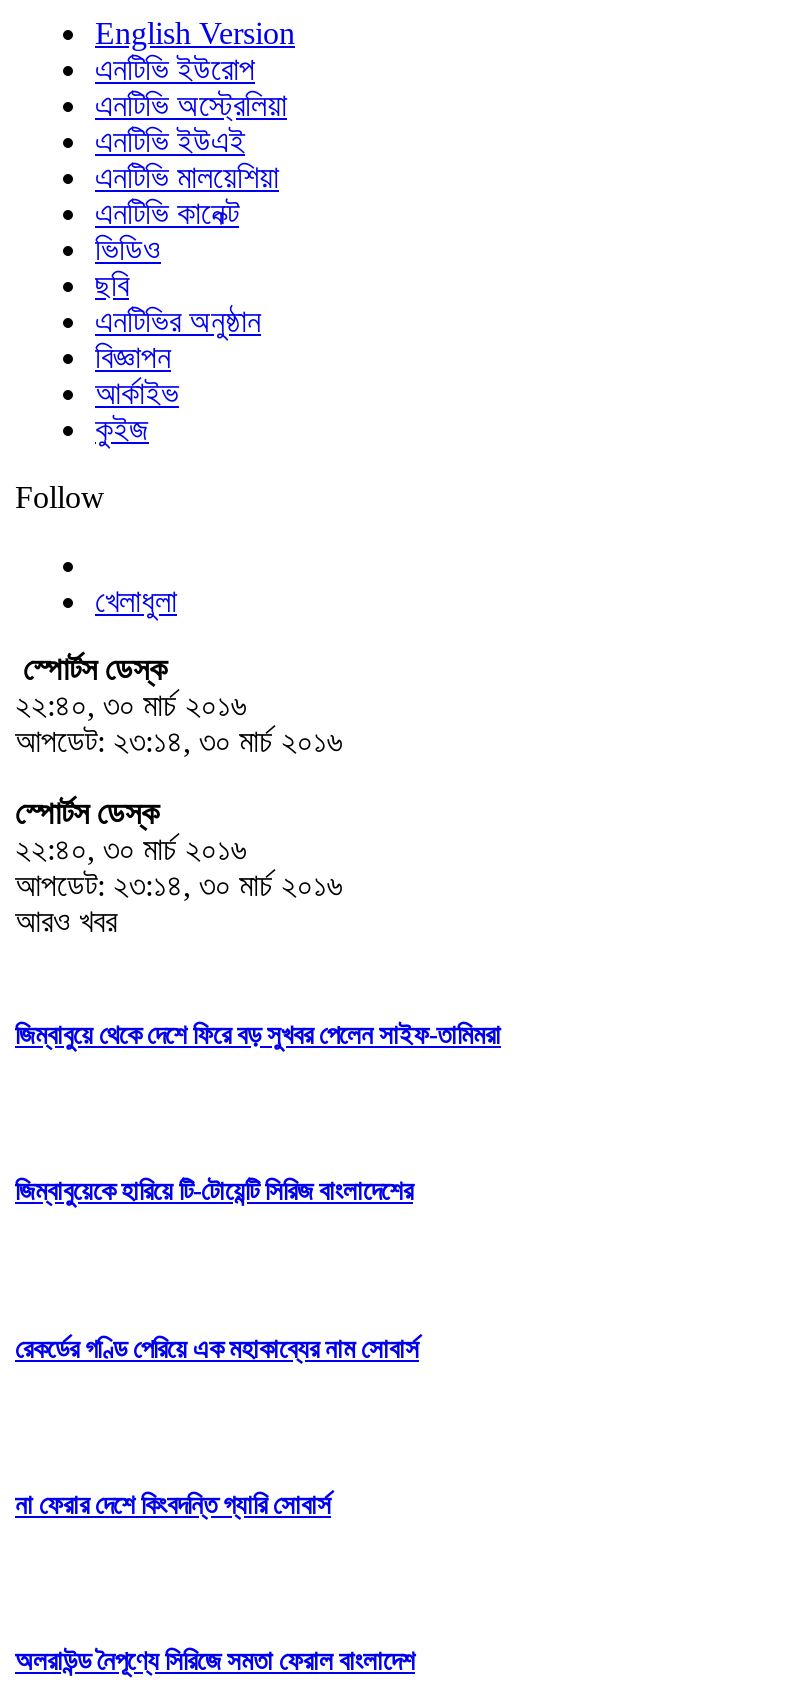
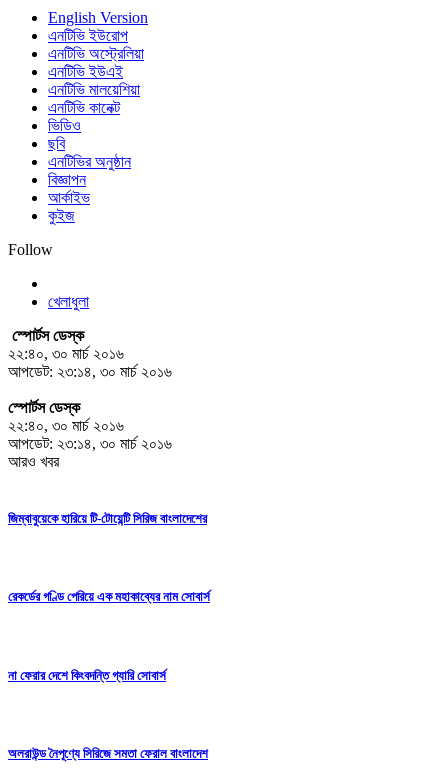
[15,1020,501,1050] জিম্বাবুয়ে থেকে দেশে ফিরে বড় সুখবর পেলেন সাইফ-তামিমরা -> none

